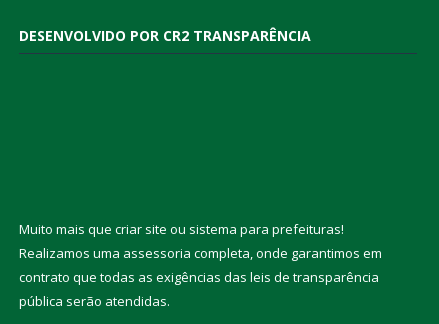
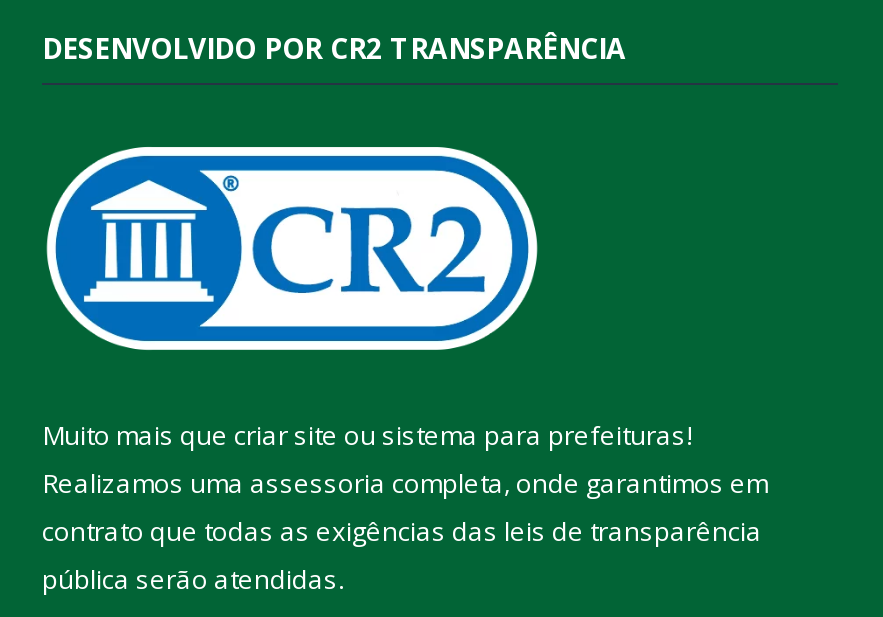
none -> [44,145,540,353] [image]

